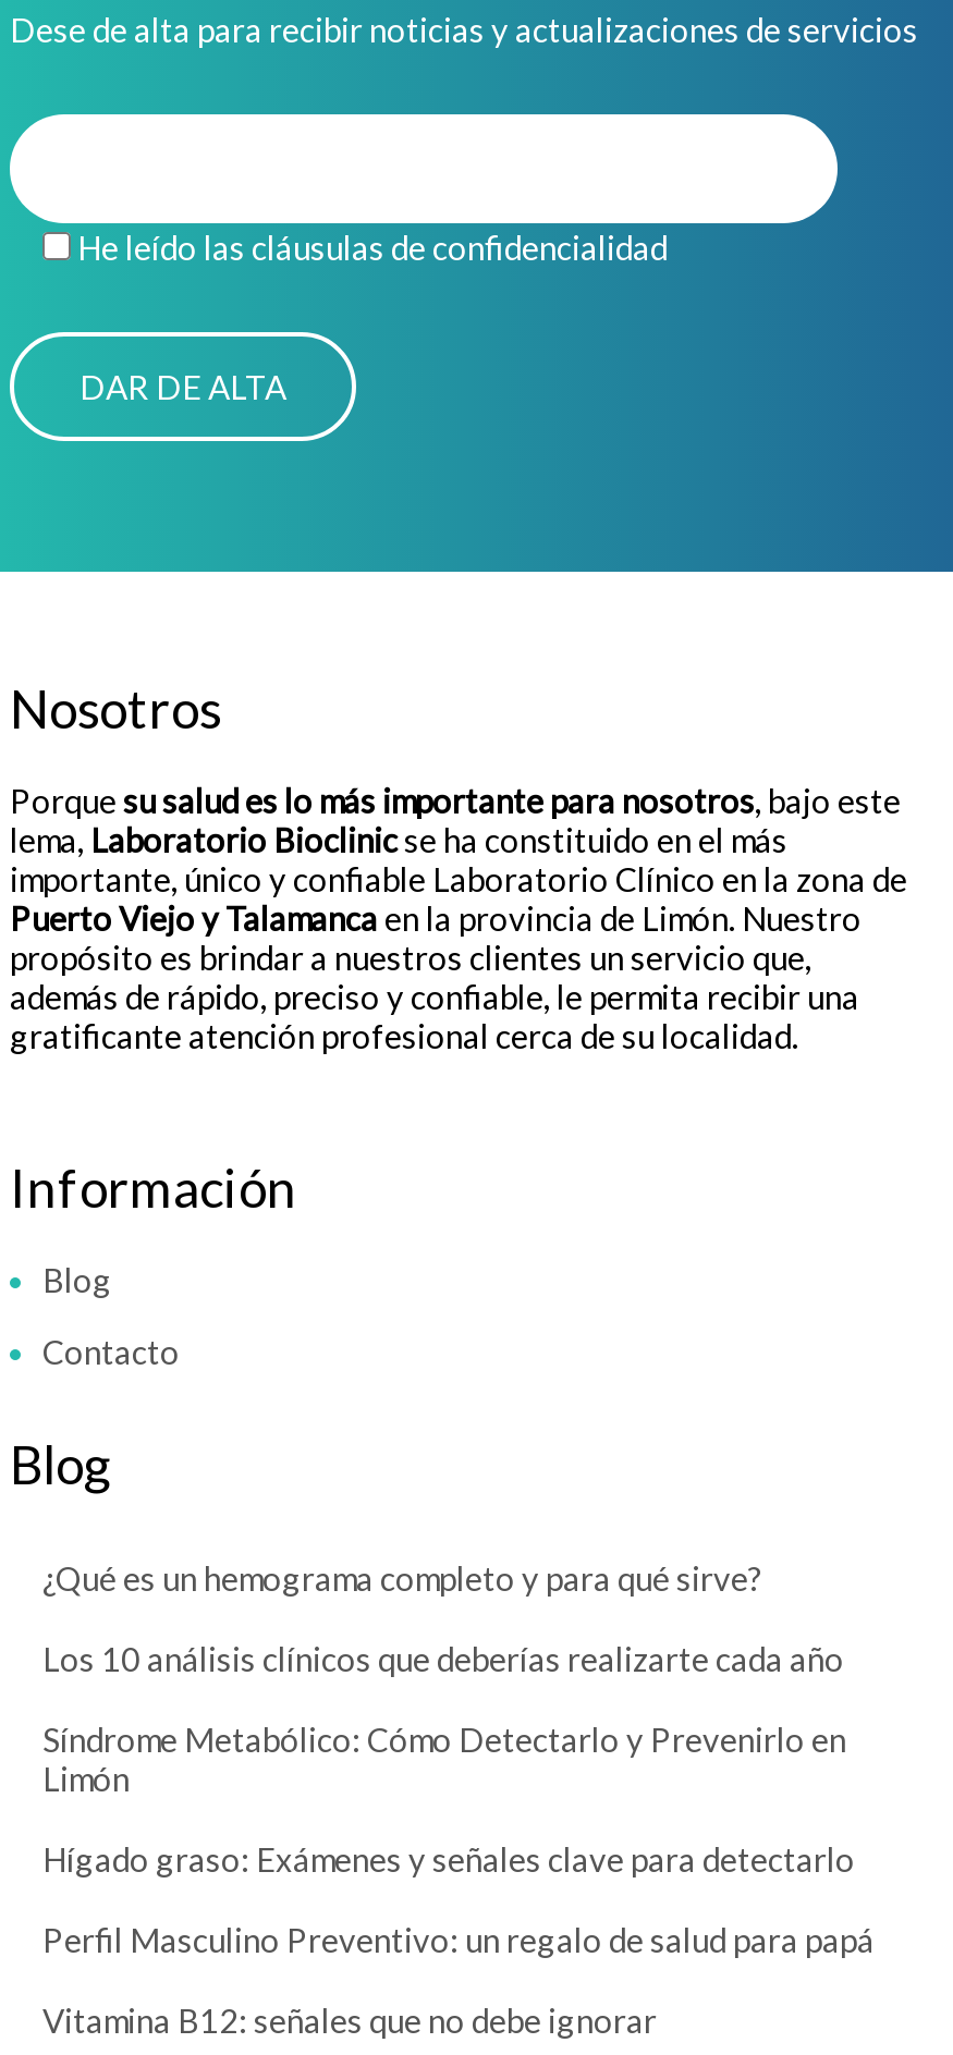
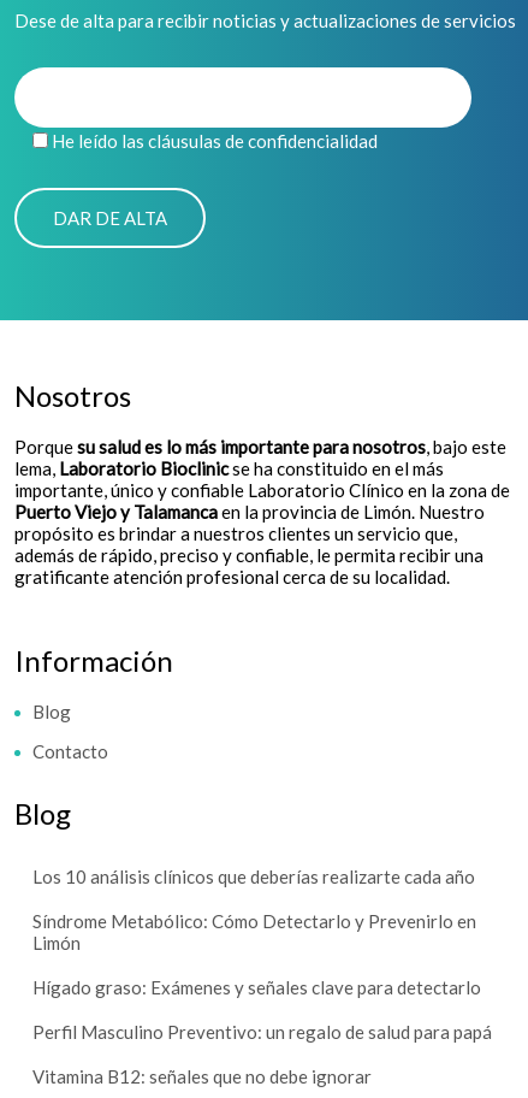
[42,1559,763,1598] ¿Qué es un hemograma completo y para qué sirve? -> none

